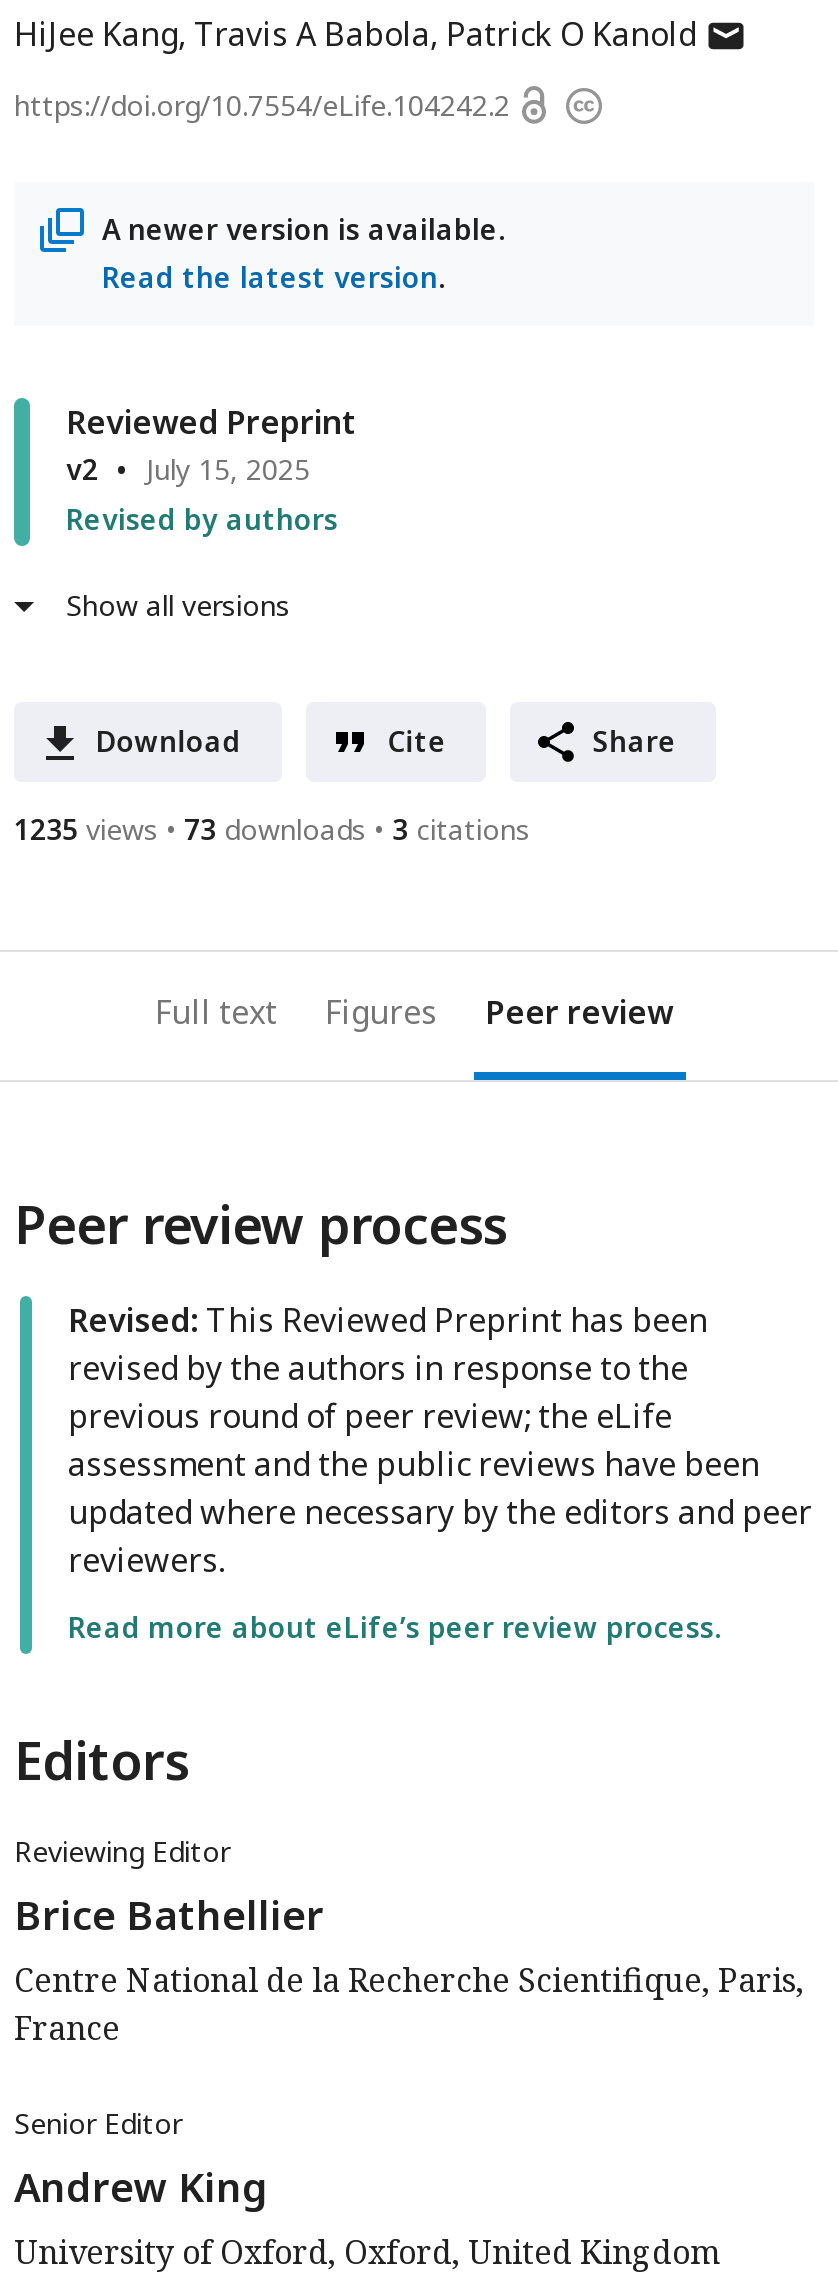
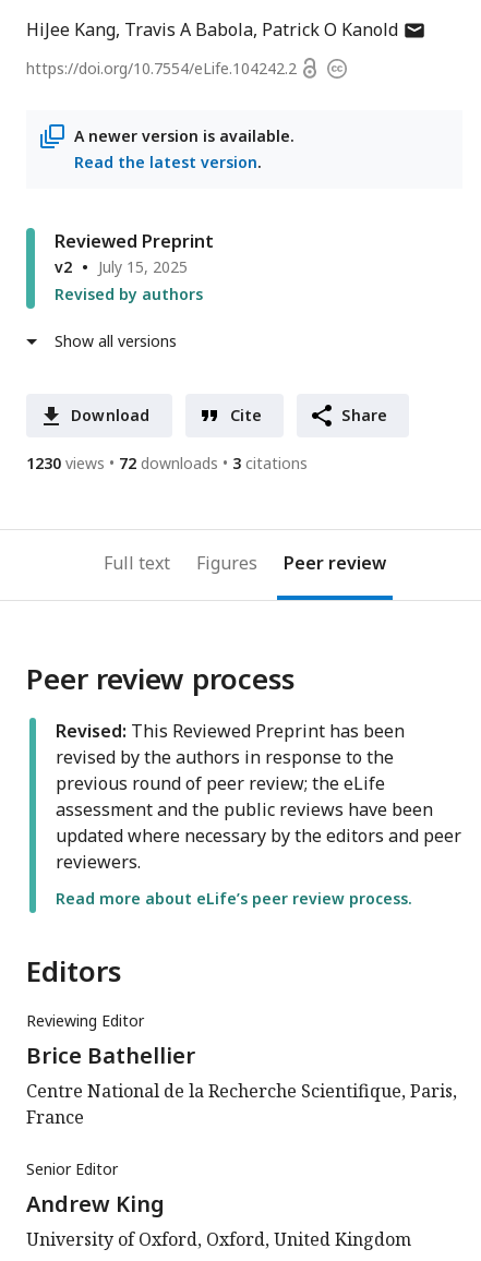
[14,810,158,848] 1235 views -> [26,453,105,474] 1230 views
[184,810,366,848] 73 downloads -> [119,453,218,474] 72 downloads

